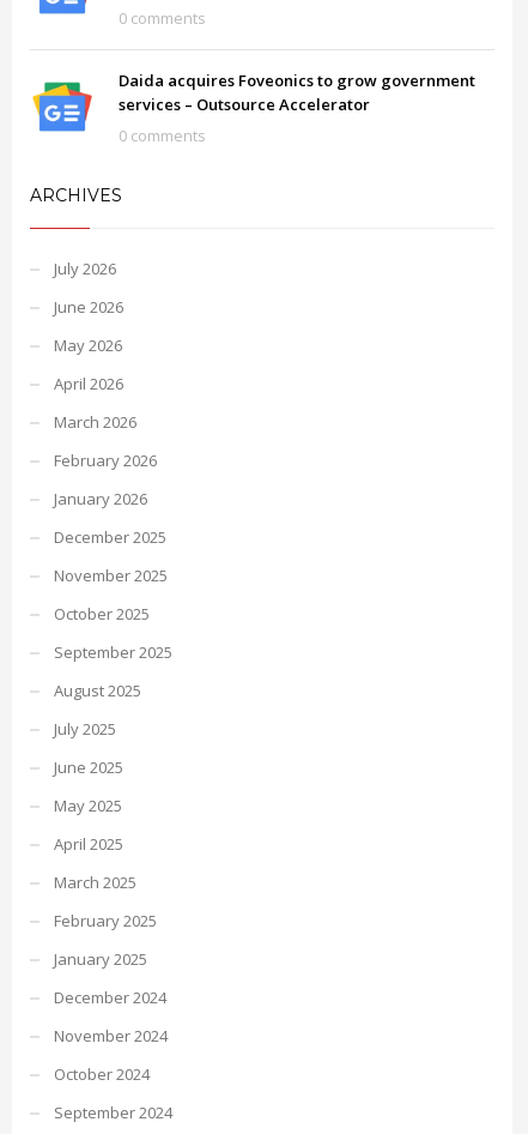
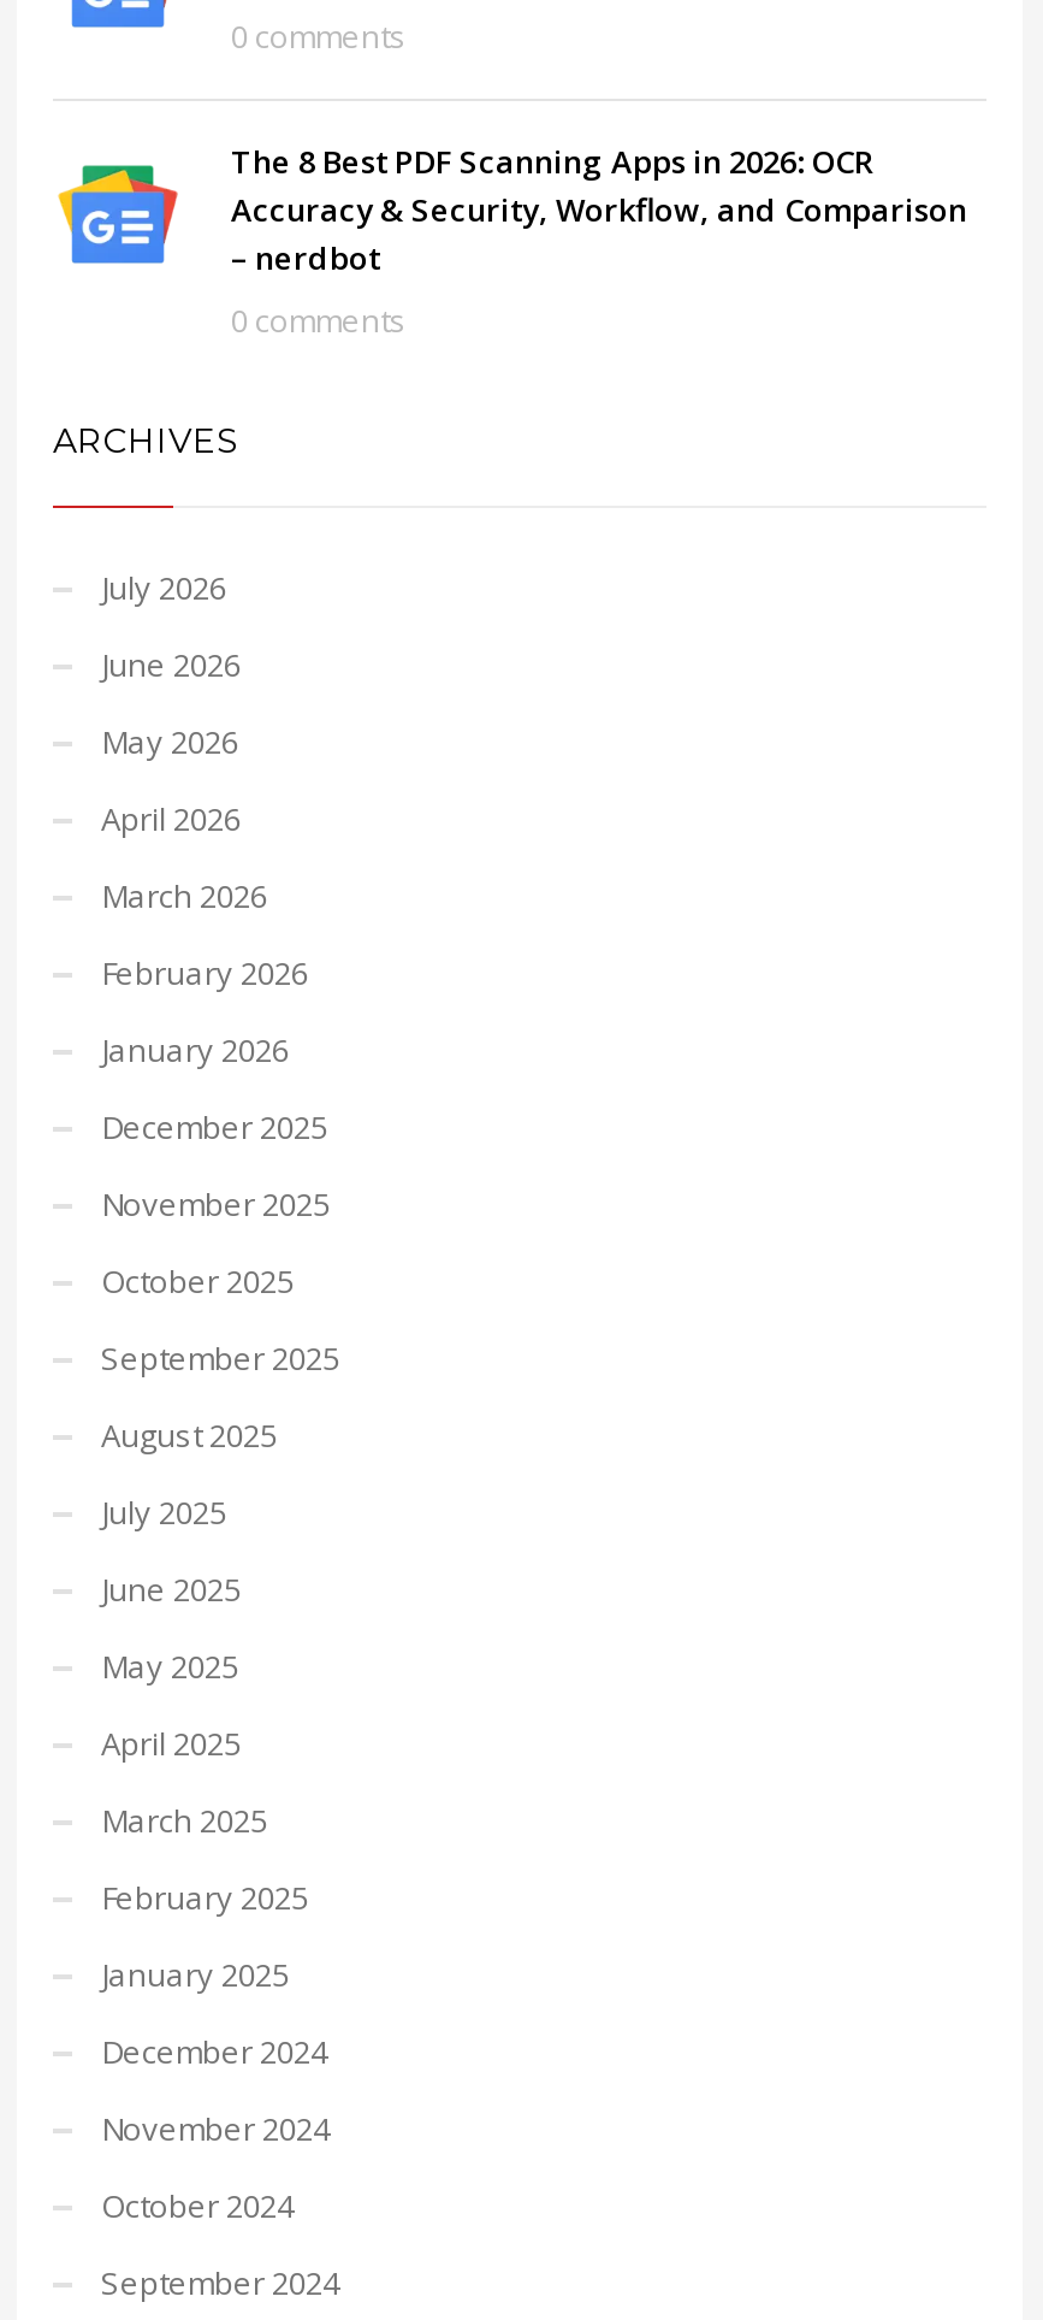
[119,69,475,115] Daida acquires Foveonics to grow government | services – Outsource Accelerator -> [231,139,967,279] The 8 Best PDF Scanning Apps in 2026: OCR | Accuracy & Security, Workflow, and Comparison | – nerdbot

